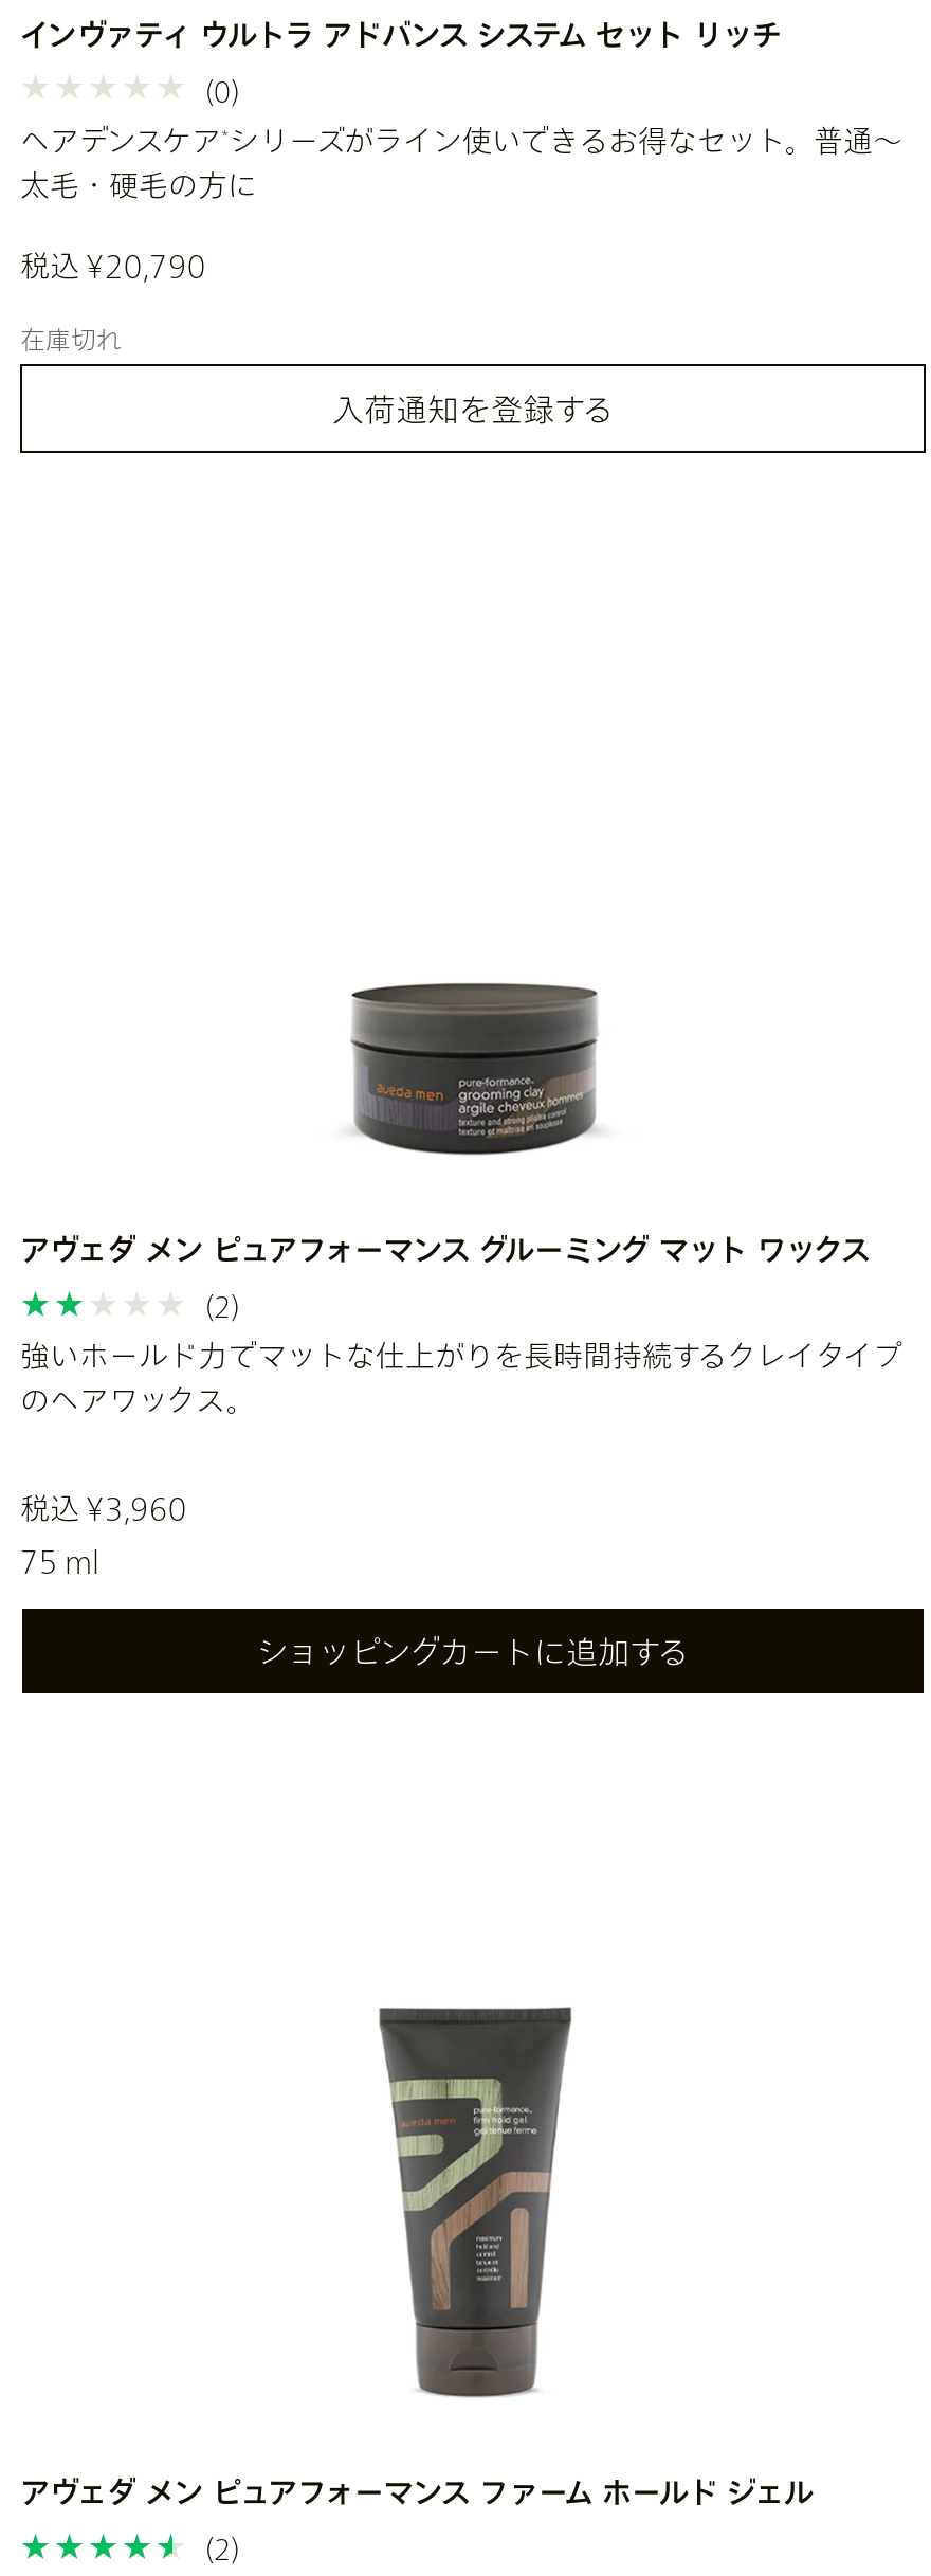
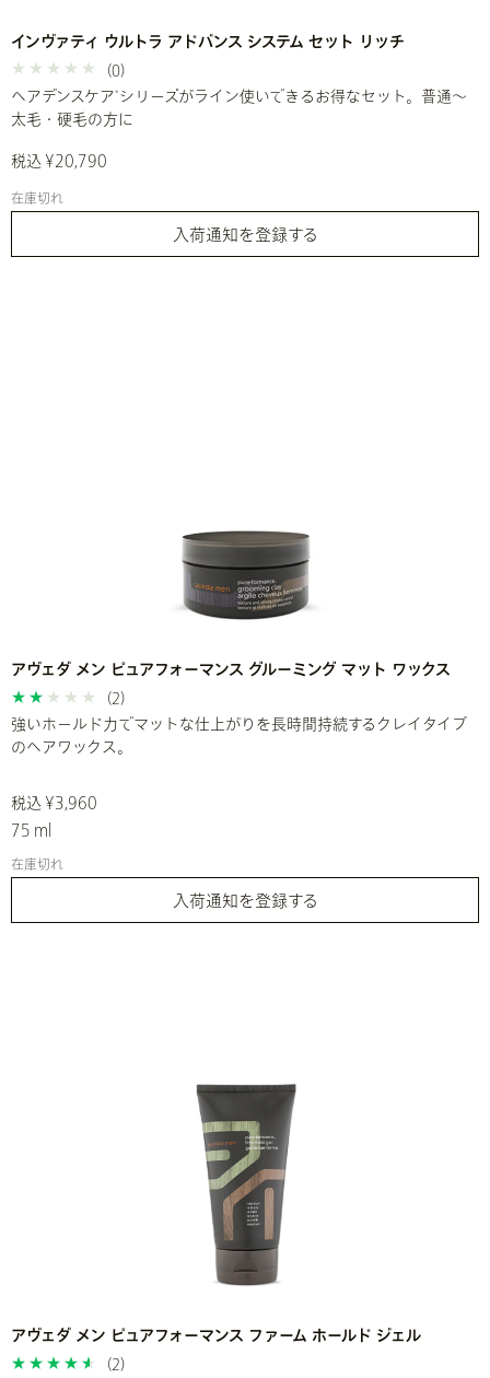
[257,1630,689,1672] ショッピングカートに追加する -> [11,856,318,911] 在庫切れ | 入荷通知を登録する

